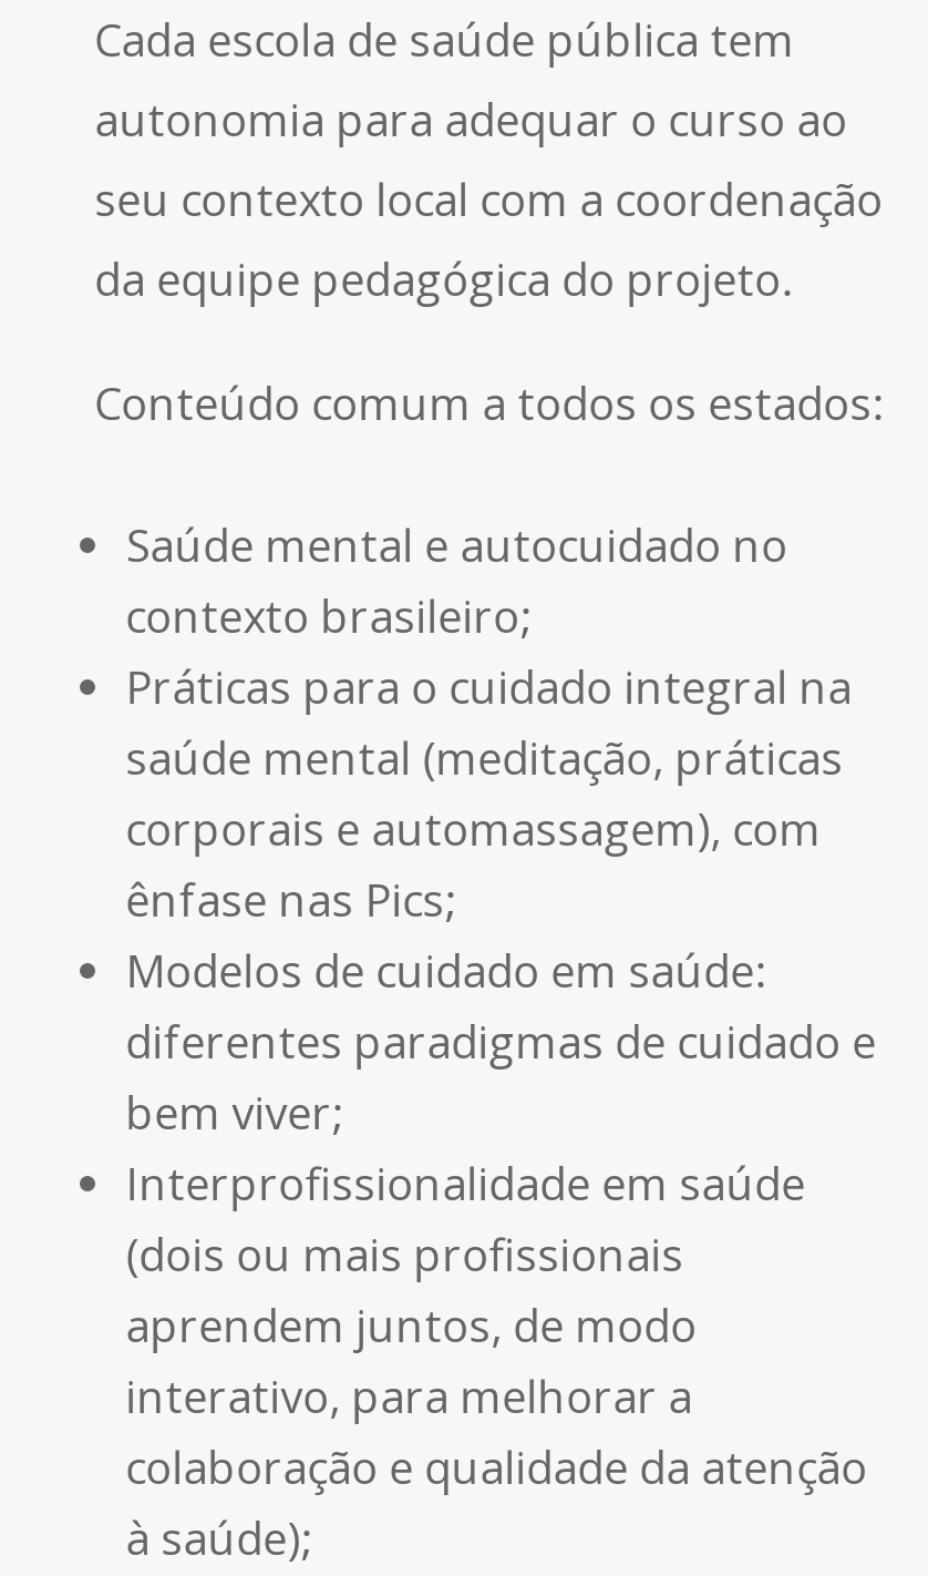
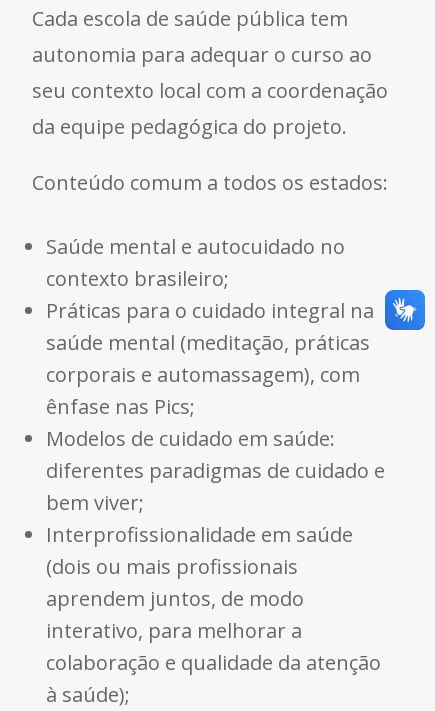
none -> [383,288,427,332] [image]

